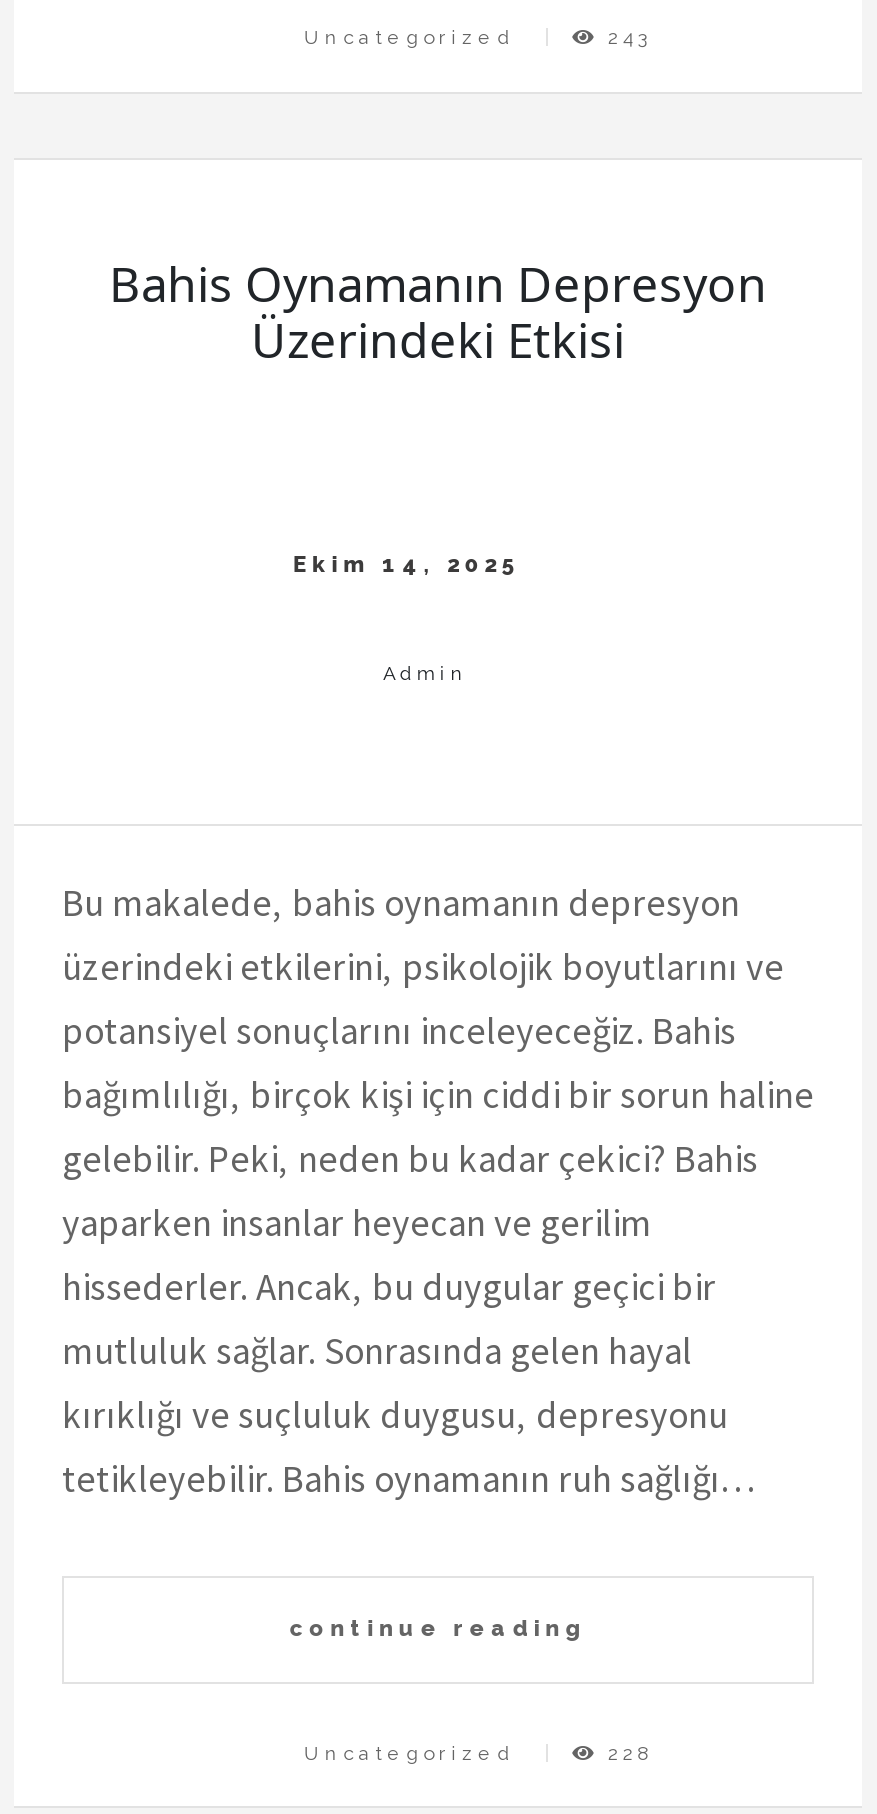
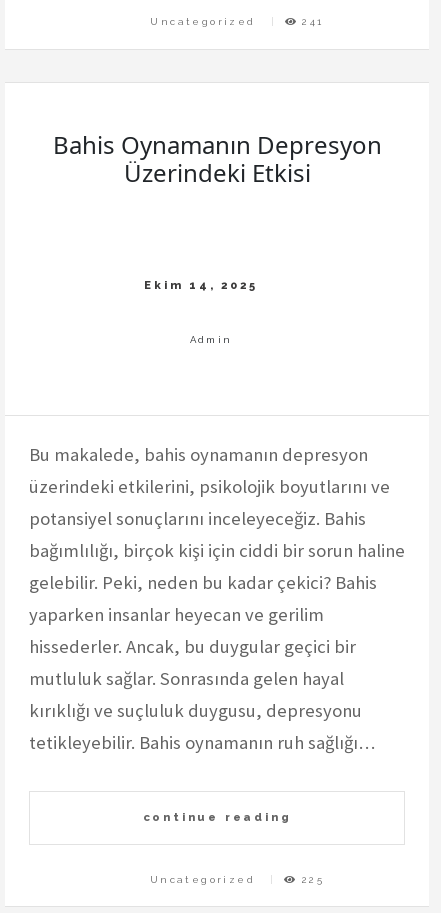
[599,27,652,49] 243 -> [298,16,324,27] 241
[599,1741,652,1763] 228 -> [297,874,324,885] 225

